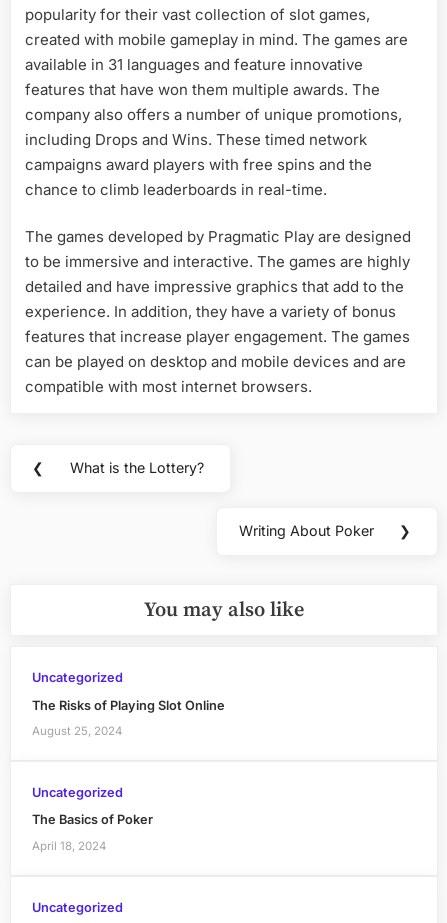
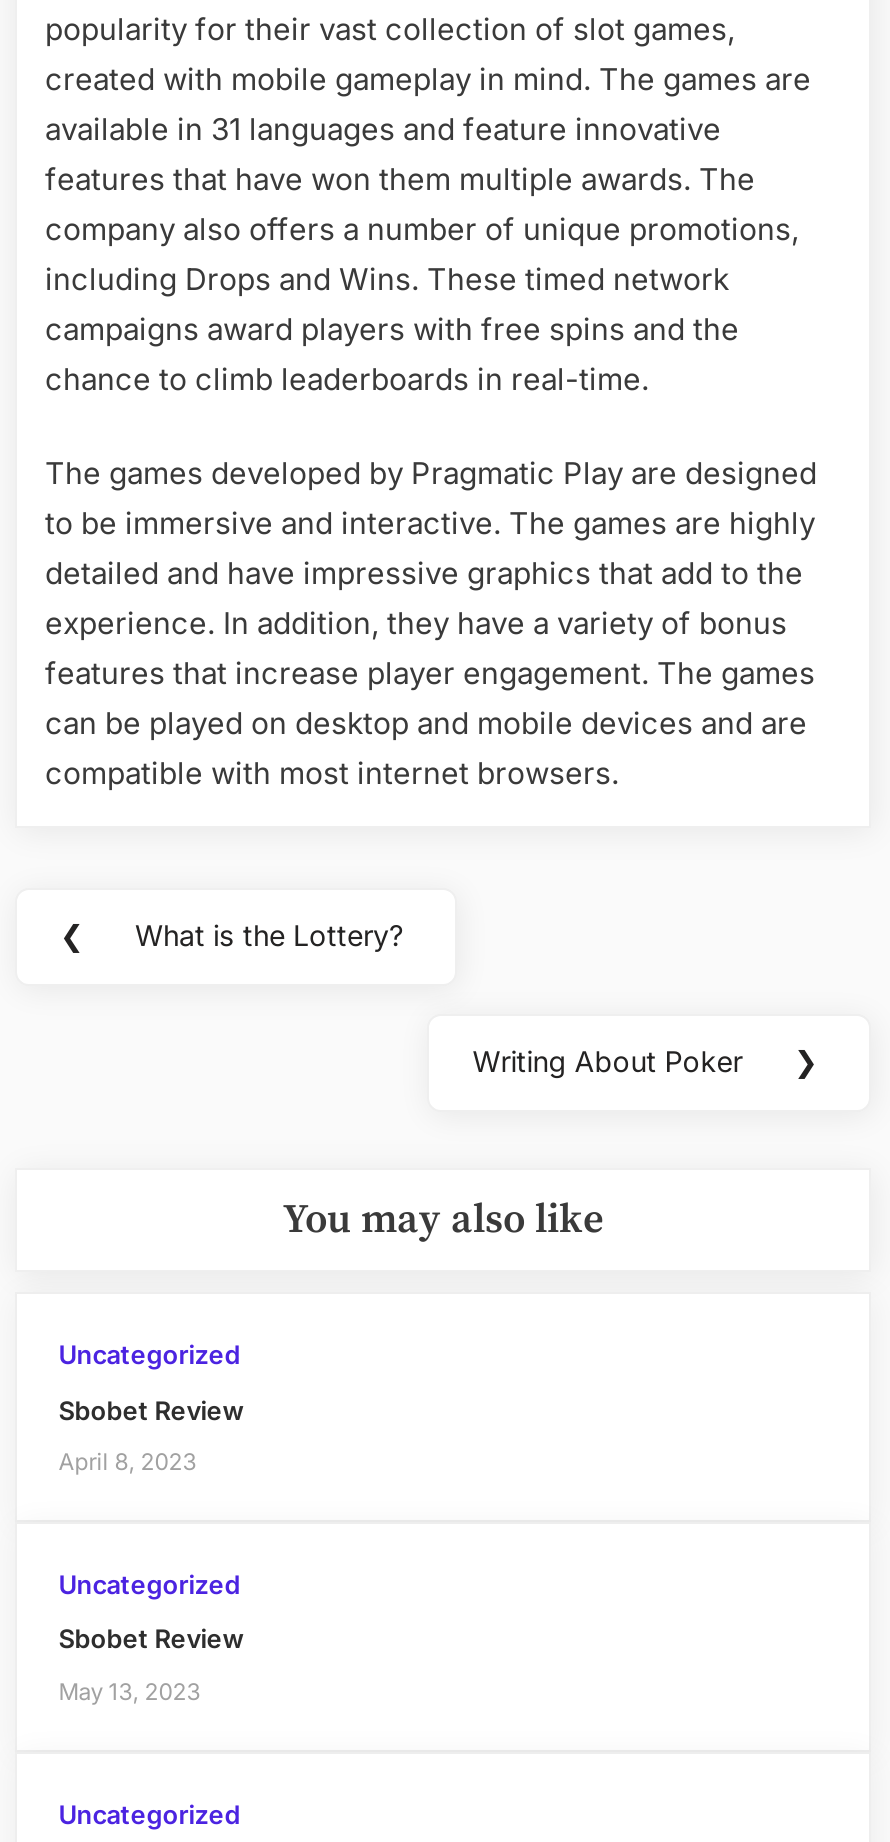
[32,697,225,712] The Risks of Playing Slot Online -> [59,1395,245,1425] Sbobet Review
[32,724,122,738] August 25, 2024 -> [59,1448,197,1476] April 8, 2023
[32,812,153,827] The Basics of Poker -> [59,1625,245,1655] Sbobet Review
[32,839,106,853] April 18, 2024 -> [59,1678,201,1706] May 13, 2023

